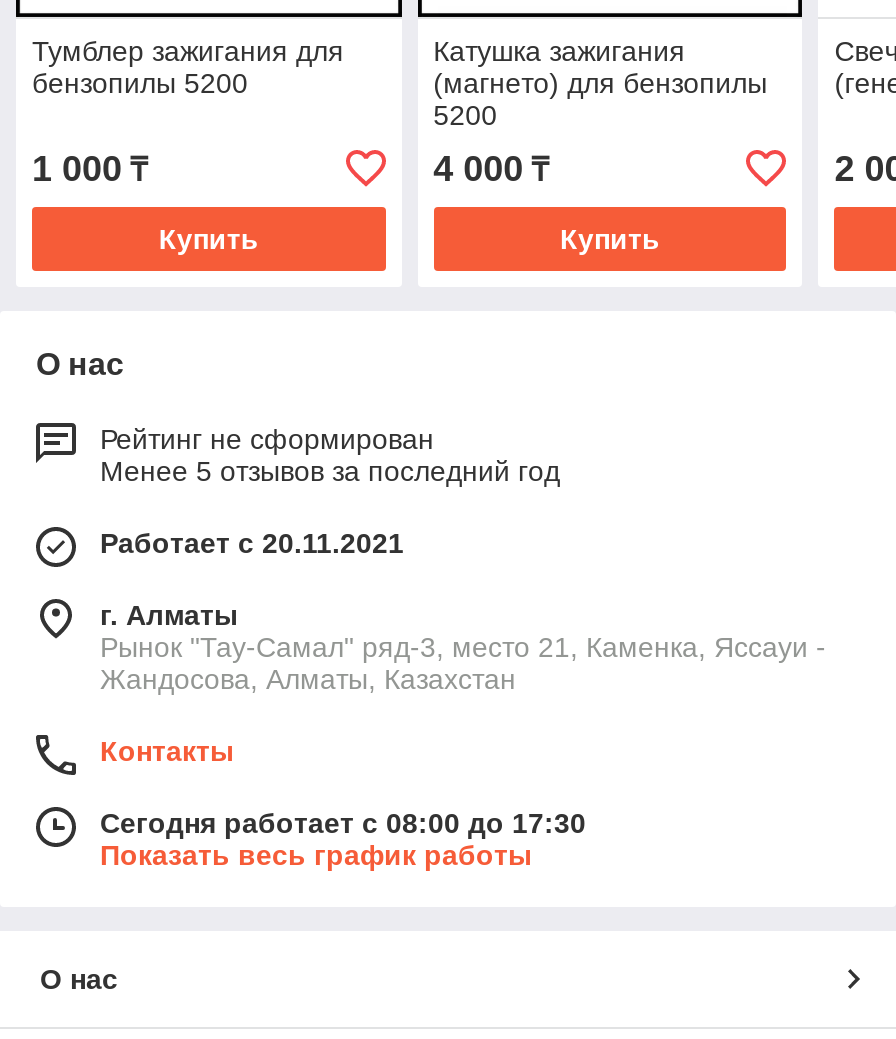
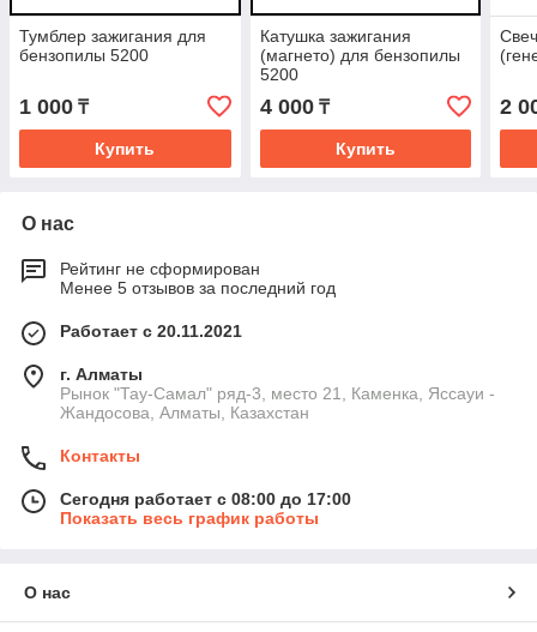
[100,808,586,840] Сегодня работает с 08:00 до 17:30 -> [60,490,351,509] Сегодня работает с 08:00 до 17:00

